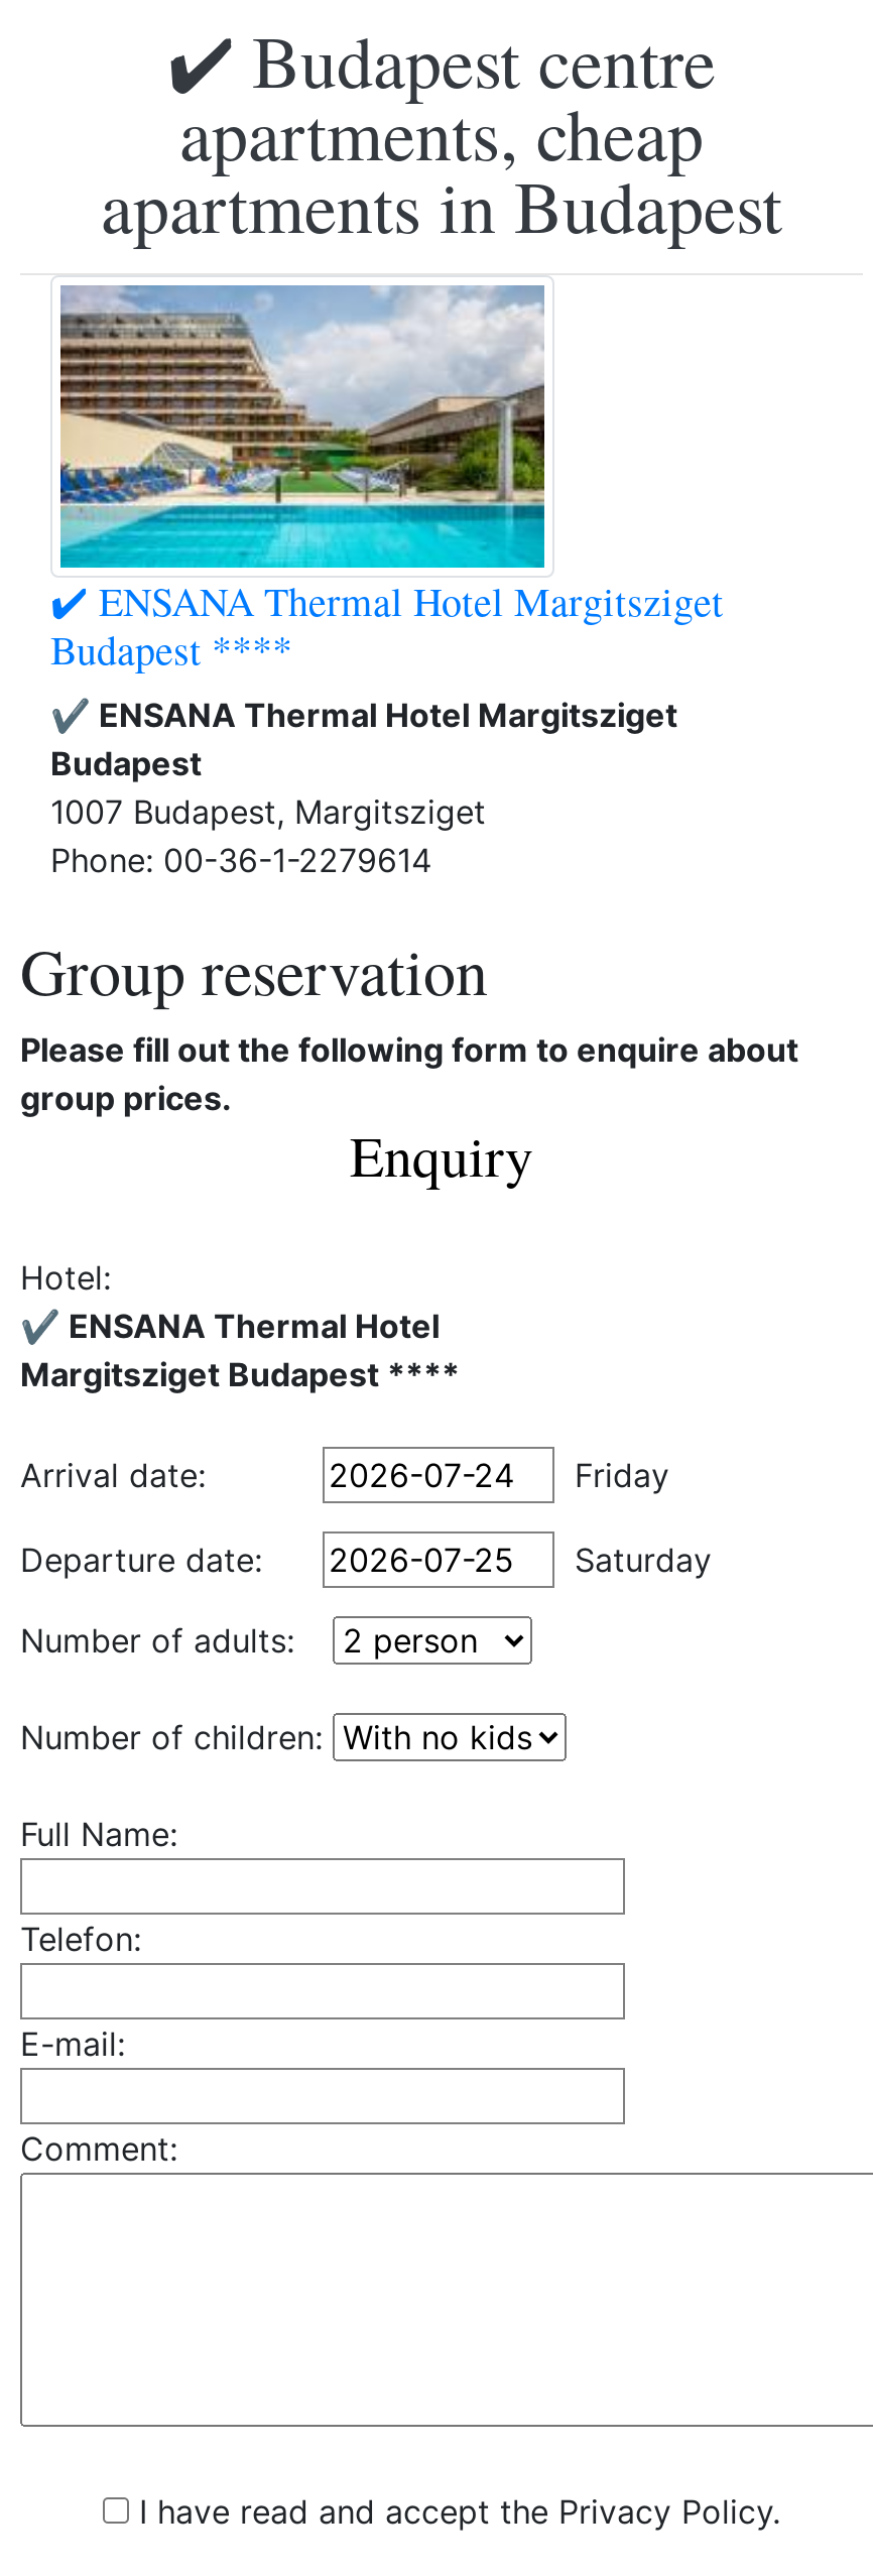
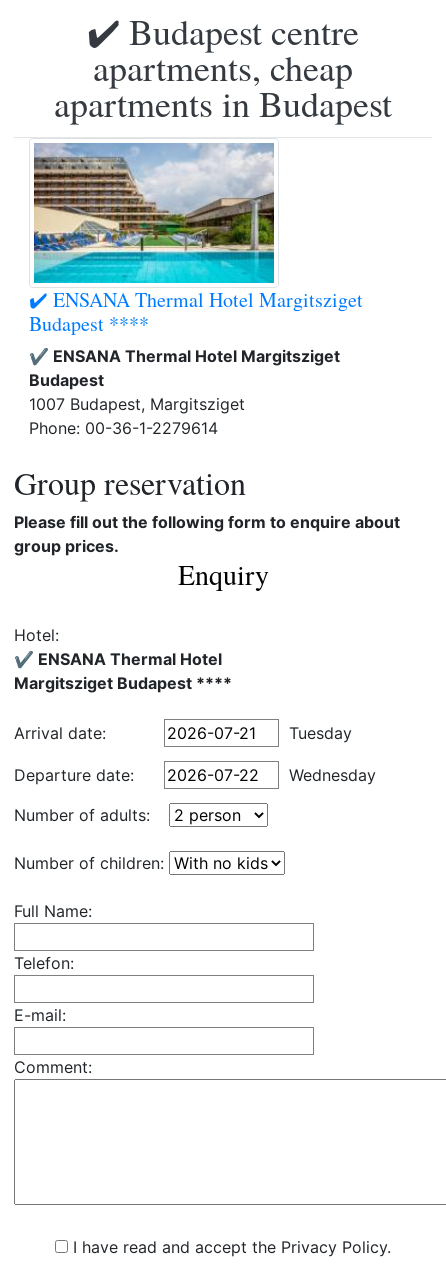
[575,1455,669,1495] Friday -> [289,723,352,743] Tuesday
[575,1540,712,1580] Saturday -> [289,765,376,785] Wednesday

